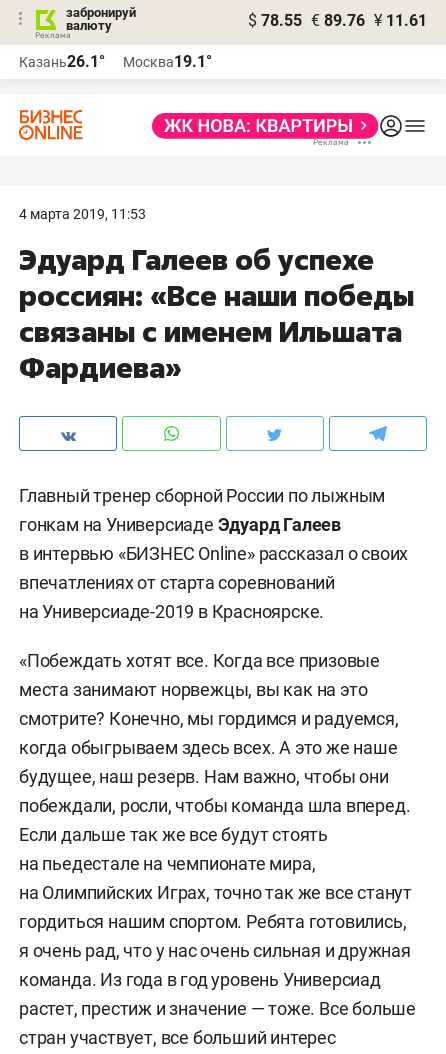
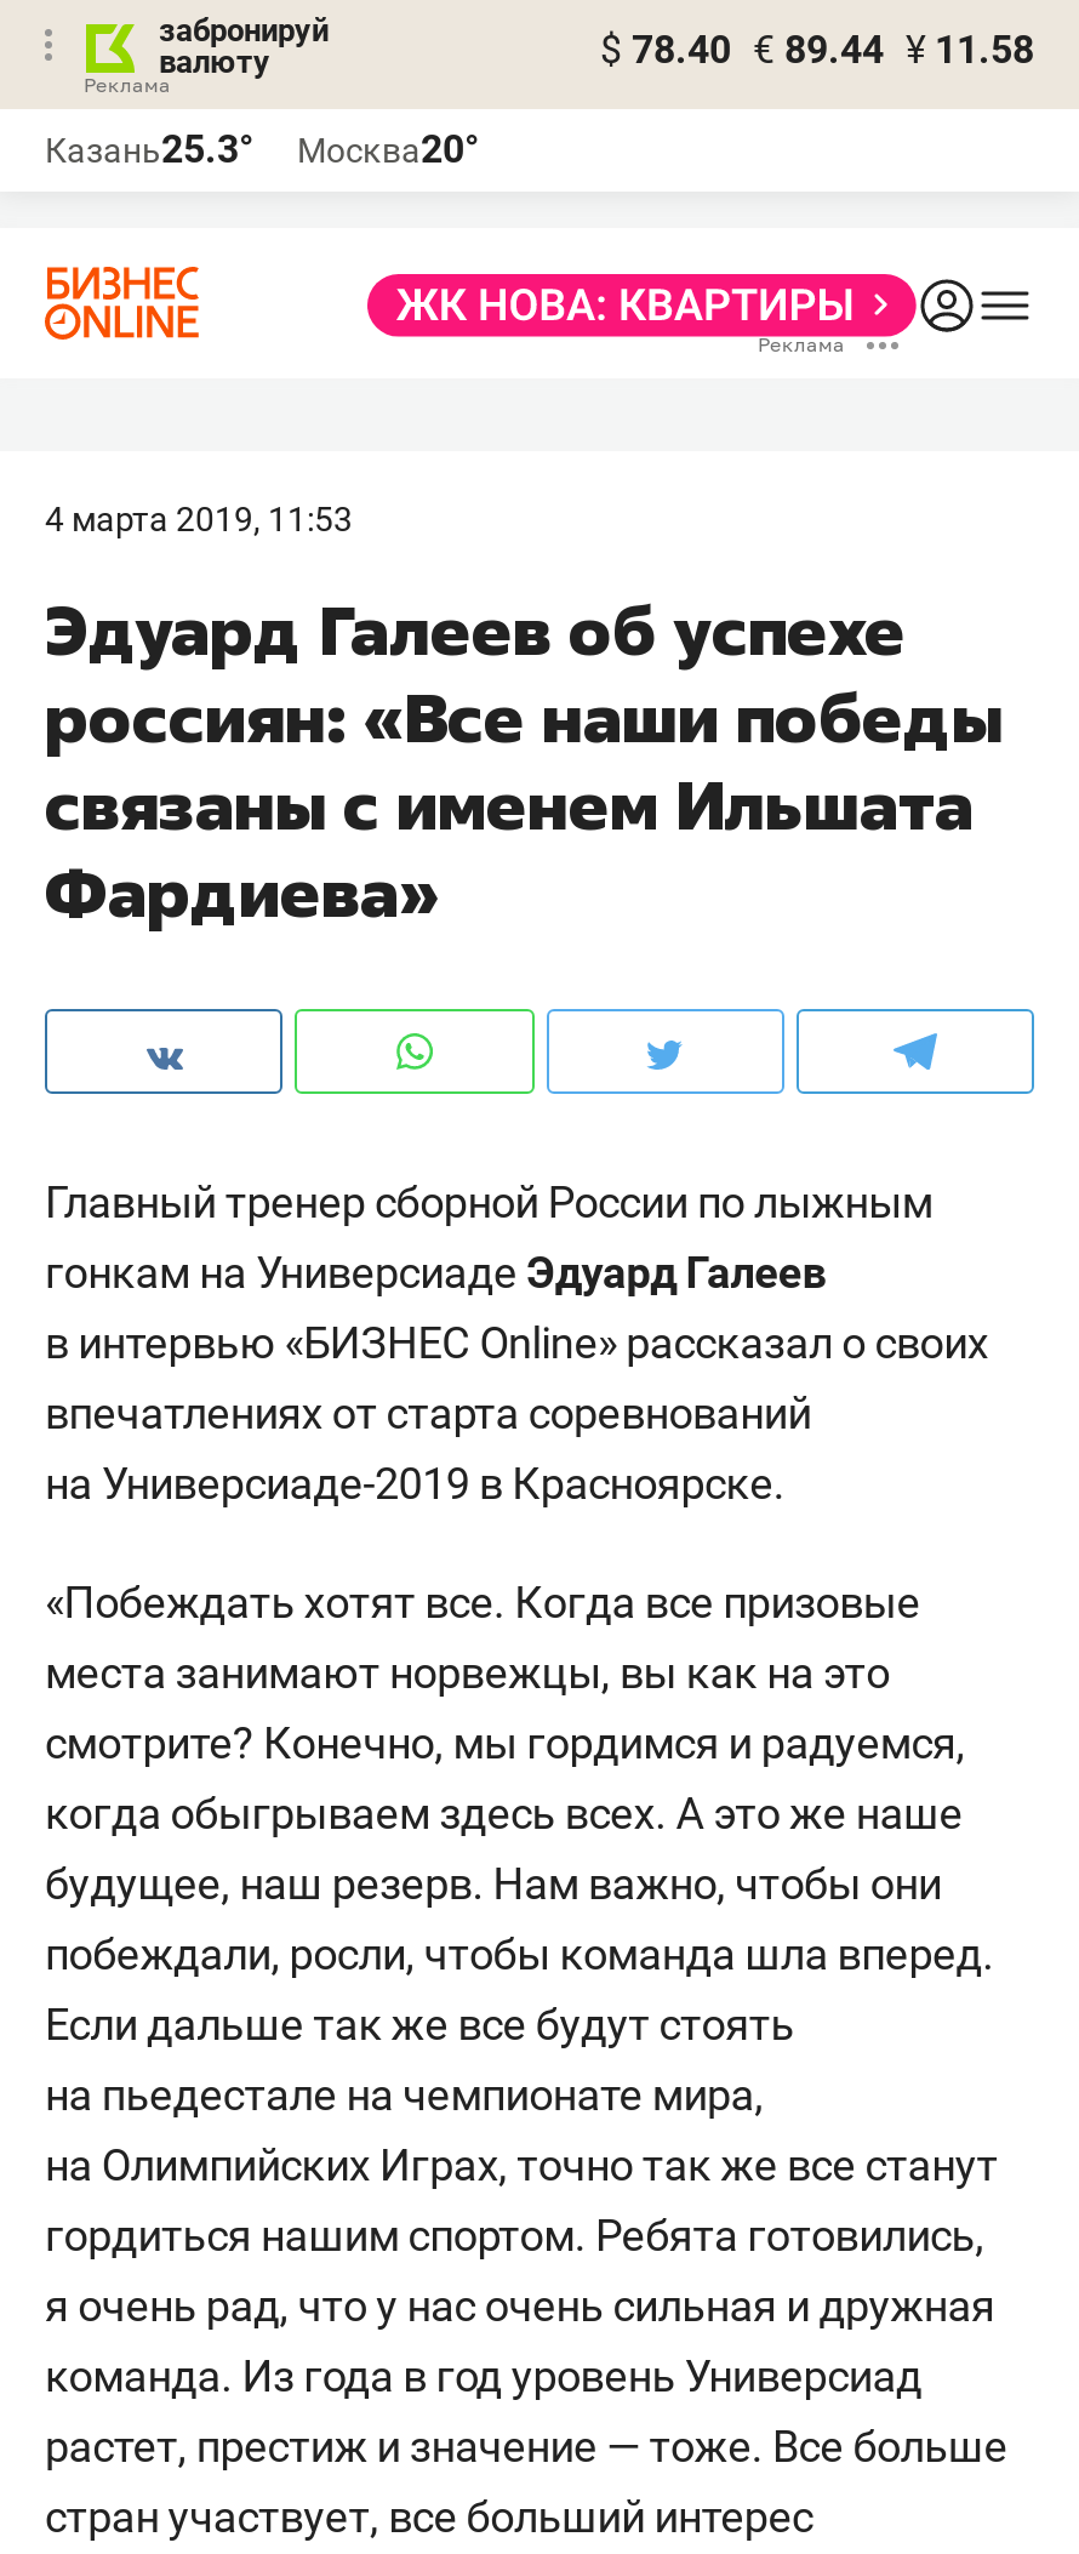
[248,11,427,30] $ 78.55 € 89.76 ¥ 11.61 -> [600,27,1034,73] $ 78.40 € 89.44 ¥ 11.58
[19,52,105,71] Казань26.1° -> [45,126,253,172] Казань25.3°
[123,52,212,71] Москва19.1° -> [297,126,479,172] Москва20°

